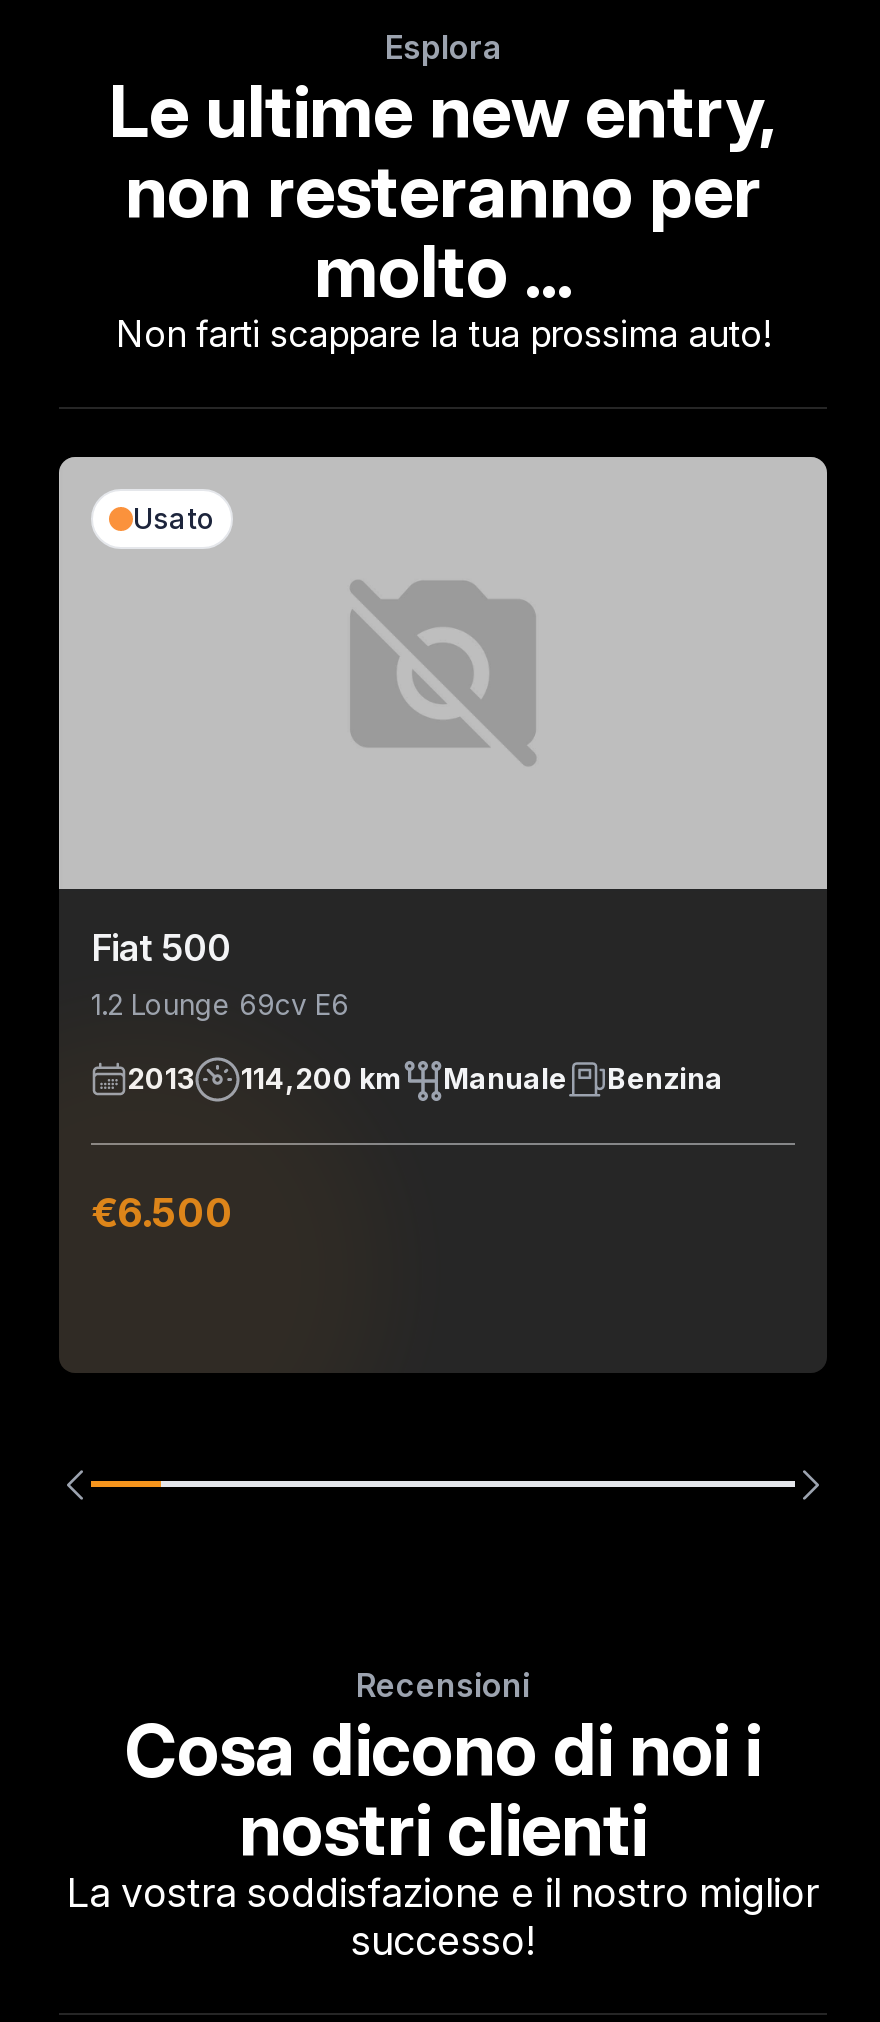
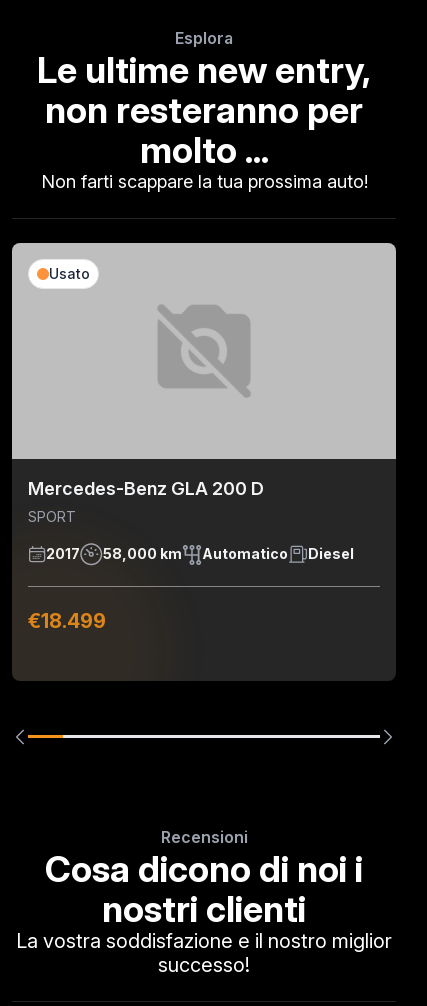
[91,927,349,1021] Fiat 500 | 1.2 Lounge 69cv E6 -> [28,478,264,525] Mercedes-Benz GLA 200 D | SPORT
[127,1062,723,1096] 2013 | 114,200 km | Manuale | Benzina -> [46,545,354,562] 2017 | 58,000 km | Automatico | Diesel
[91,1189,233,1237] €6.500 -> [28,609,106,633] €18.499

